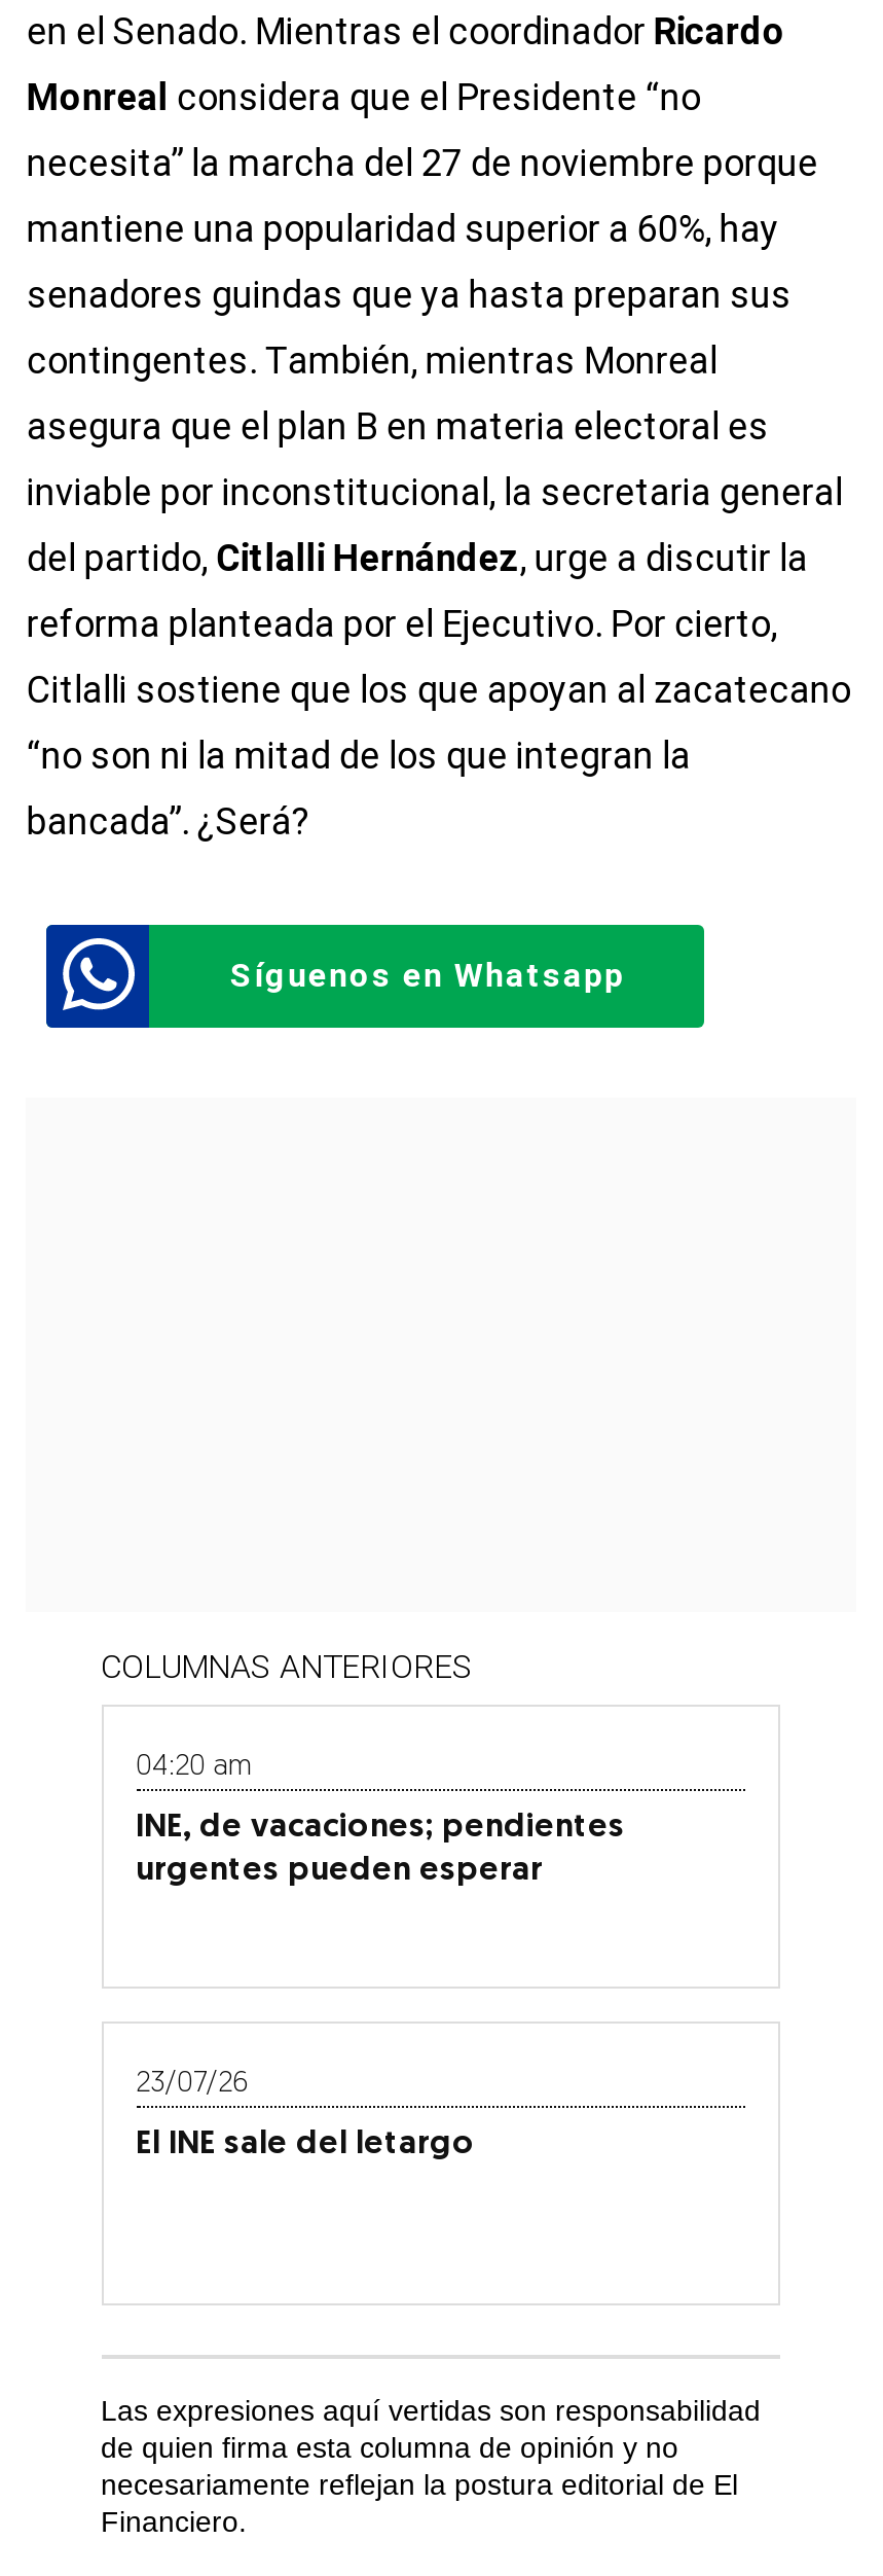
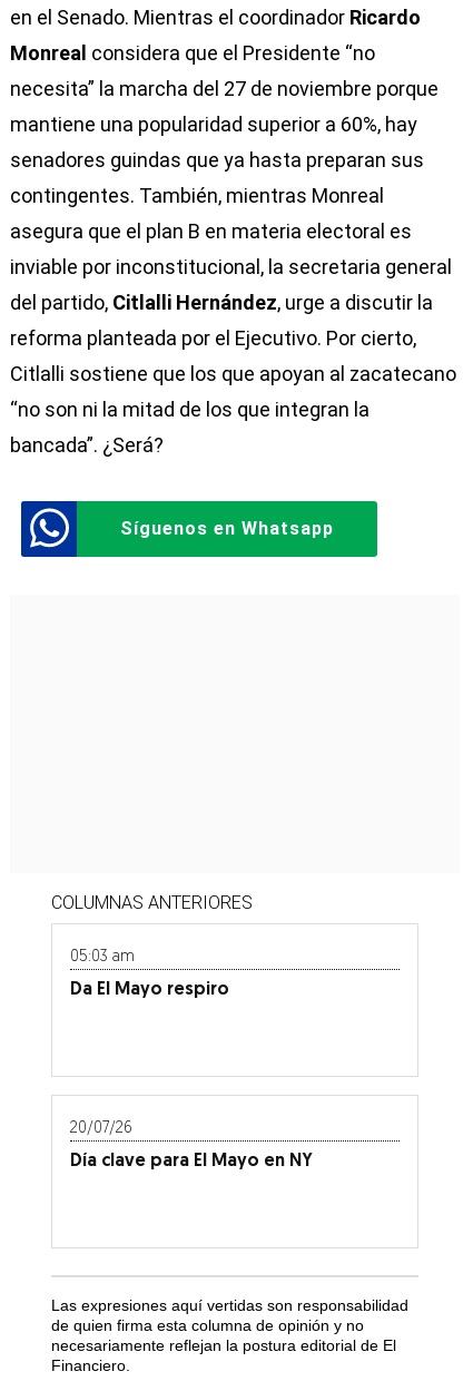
[136,1753,255,1784] 04:20 am -> [70,949,134,966] 05:03 am
[136,1812,625,1889] INE, de vacaciones; pendientes | urgentes pueden esperar -> [70,982,229,999] Da El Mayo respiro
[136,2070,249,2101] 23/07/26 -> [70,1121,132,1138] 20/07/26
[136,2129,475,2162] El INE sale del letargo -> [70,1153,312,1171] Día clave para El Mayo en NY

